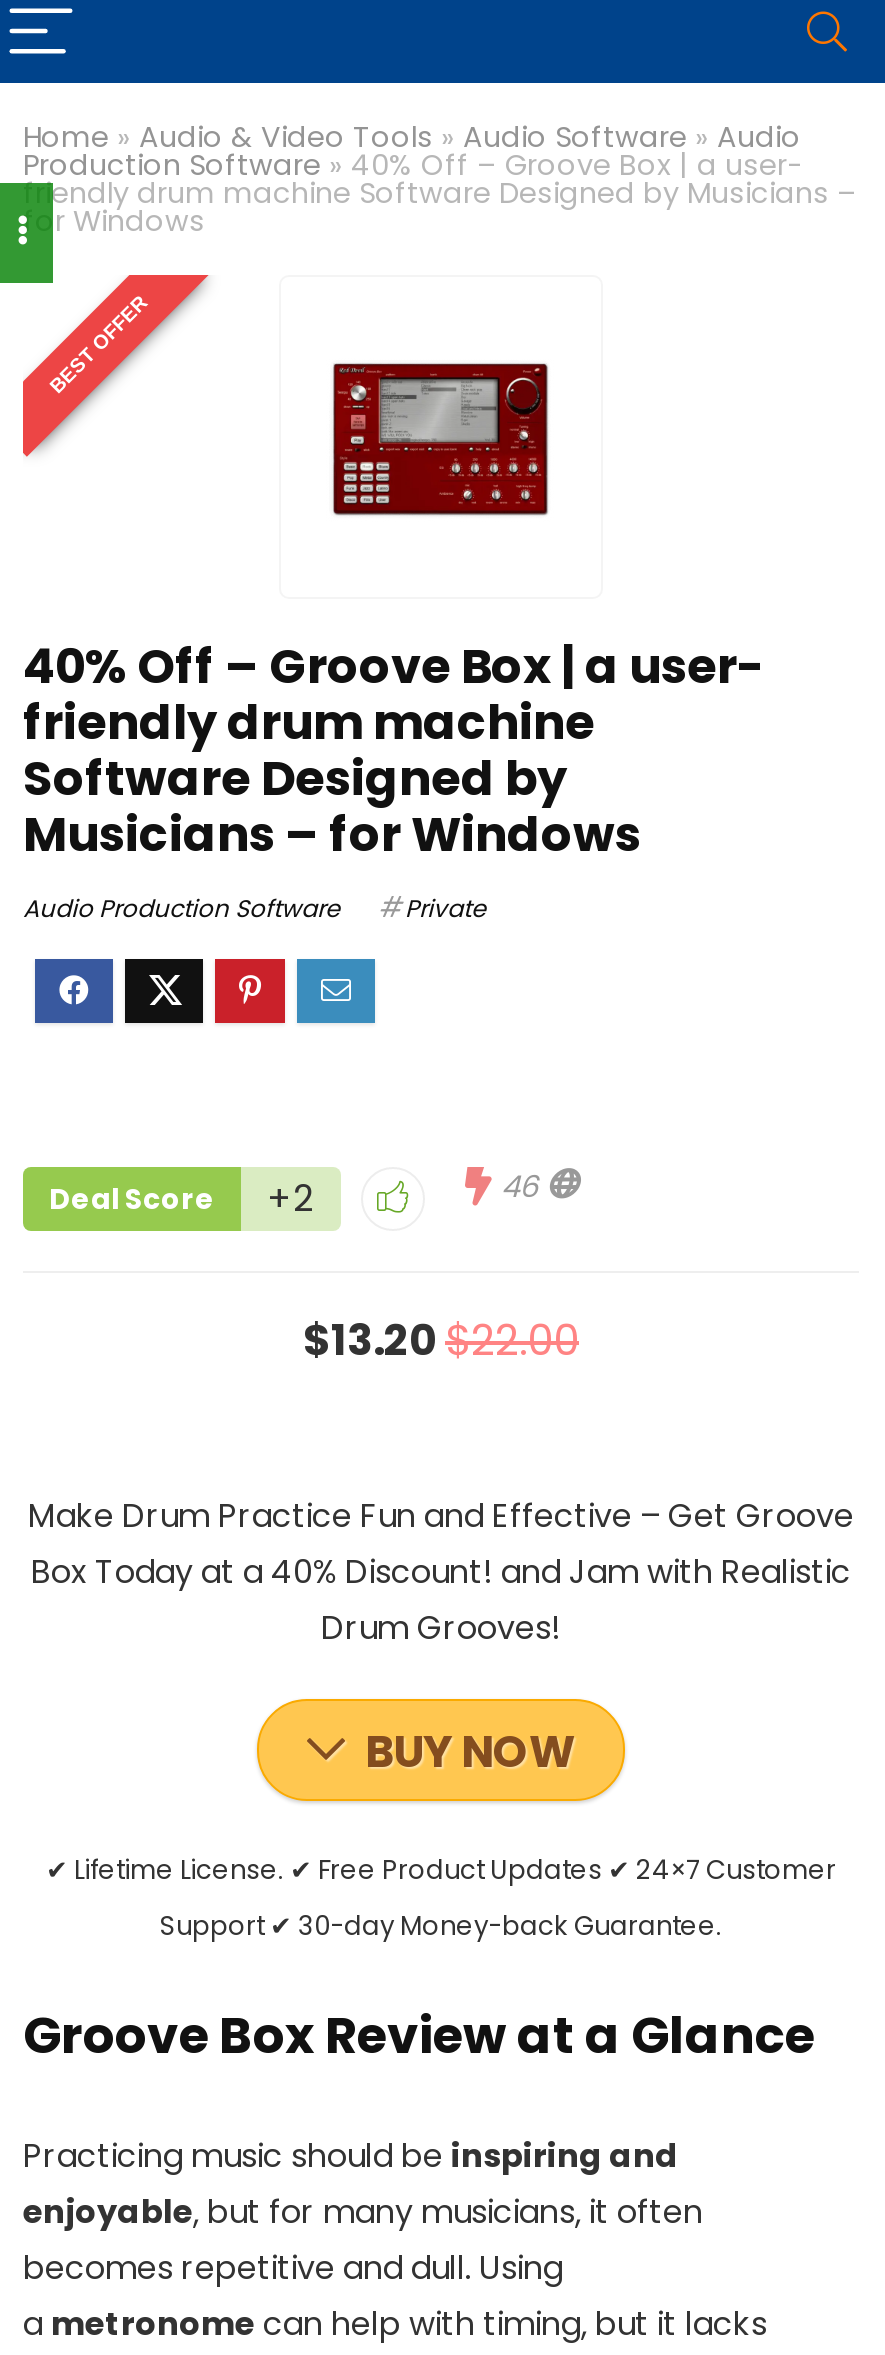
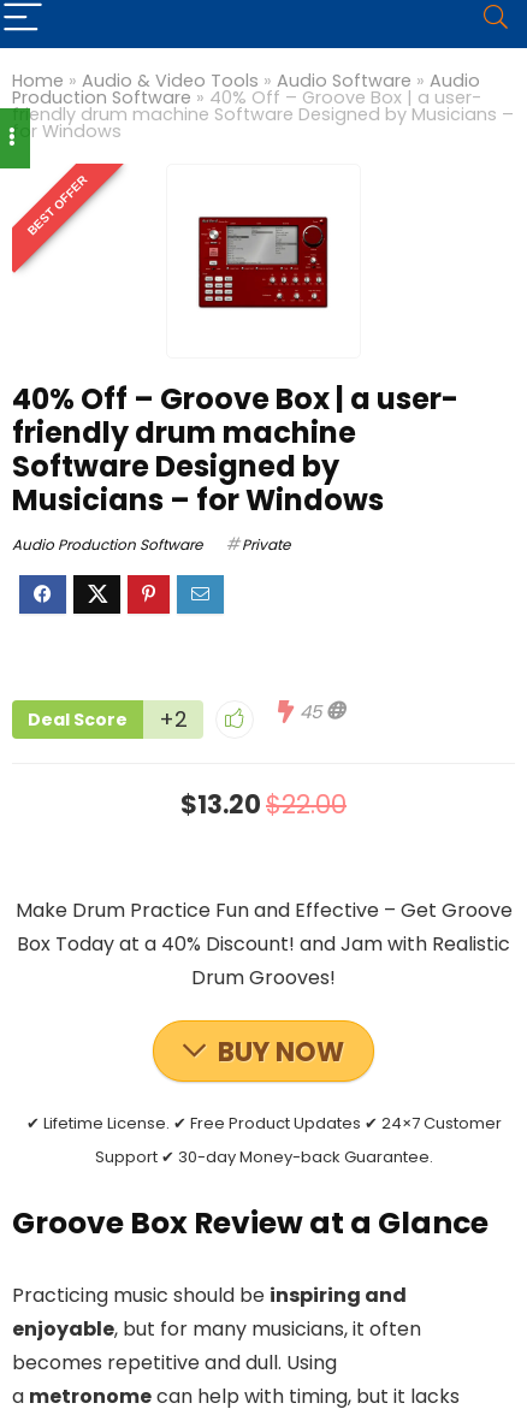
[501,1165,547,1207] 46 -> [300,699,326,724] 45

